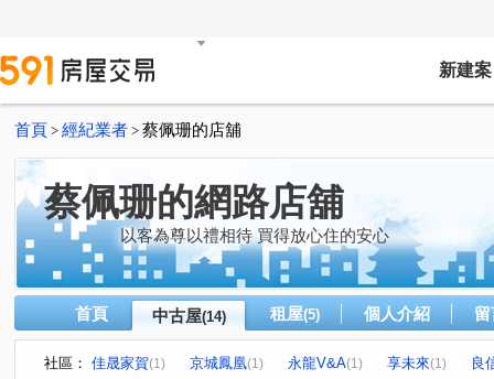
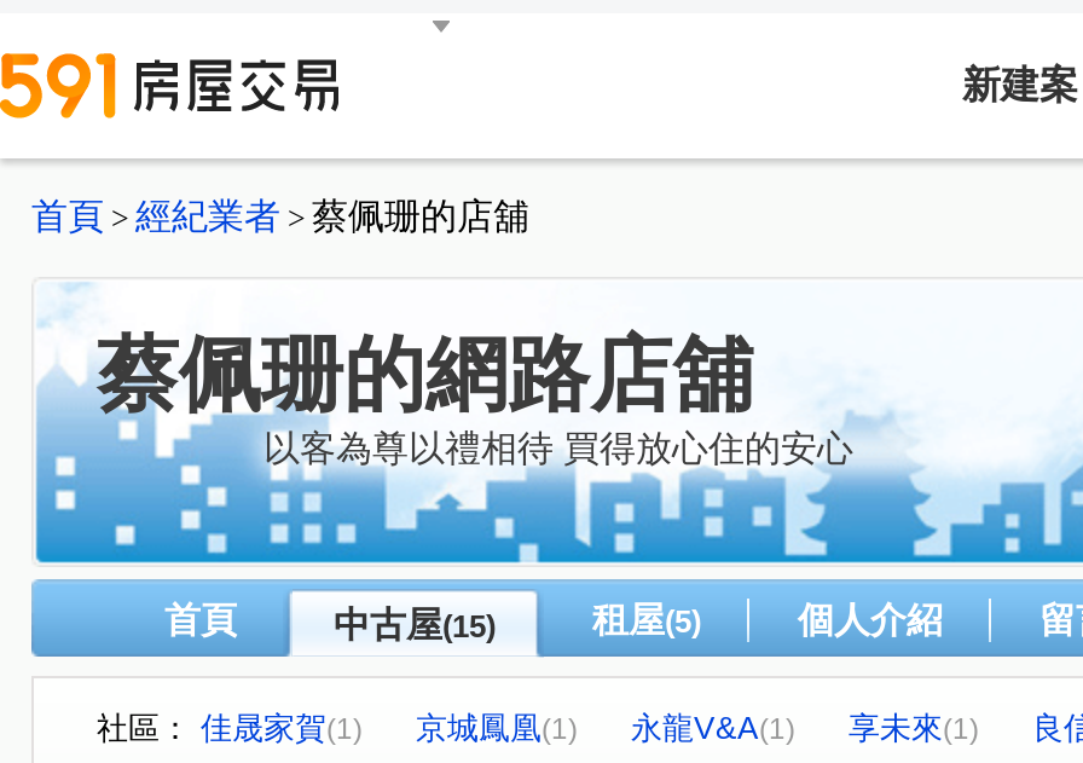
[152,306,226,325] 中古屋(14) -> [334,603,496,644] 中古屋(15)

